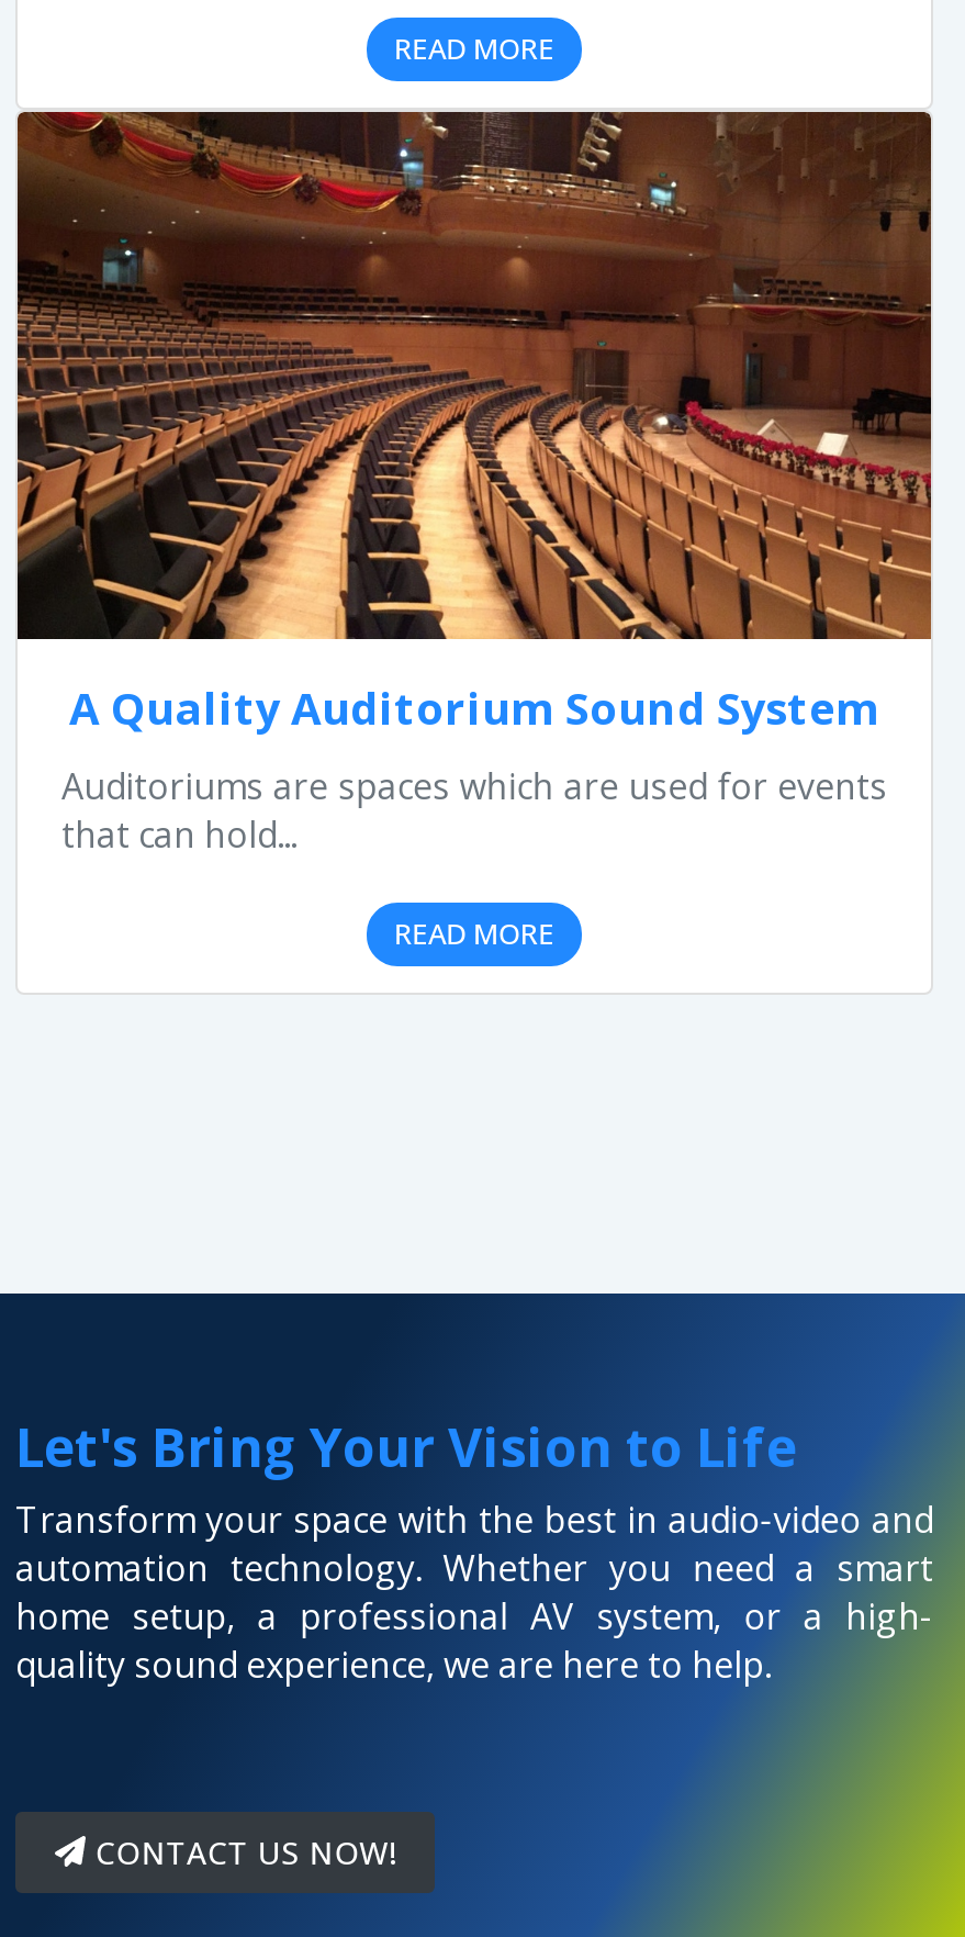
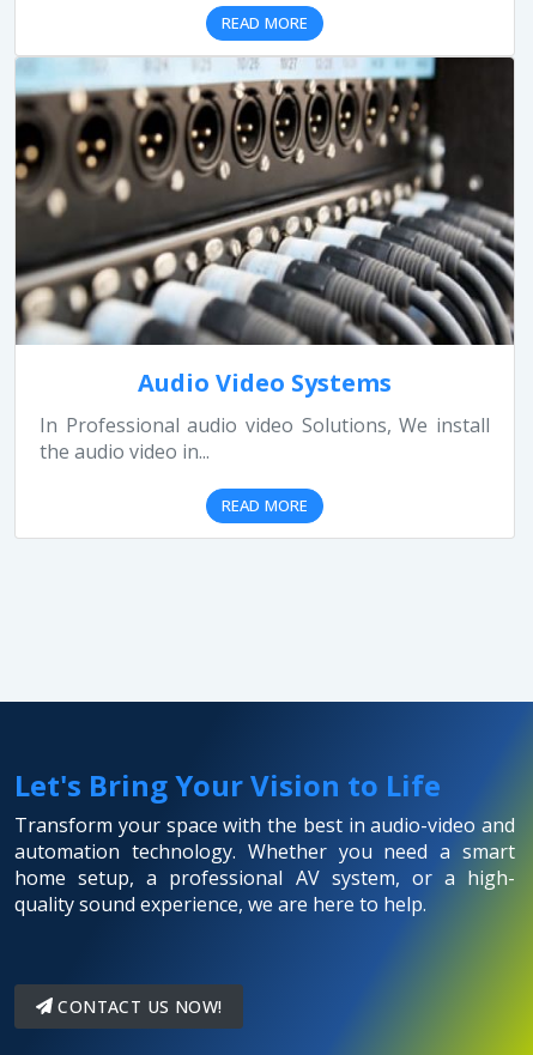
[15,110,933,858] [image] | A Quality Auditorium Sound System | Auditoriums are spaces which are used for events | that can hold... -> [14,56,515,464] [image] | Audio Video Systems | In Professional audio video Solutions, We install | the audio video in...

